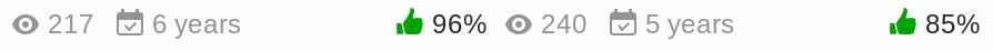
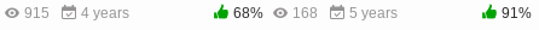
[48,9,488,40] 217 | 6 years | 96% -> [24,5,263,22] 915 | 4 years | 68%
[541,9,588,40] 240 -> [292,5,318,22] 168
[925,9,981,40] 85% -> [502,5,532,22] 91%

